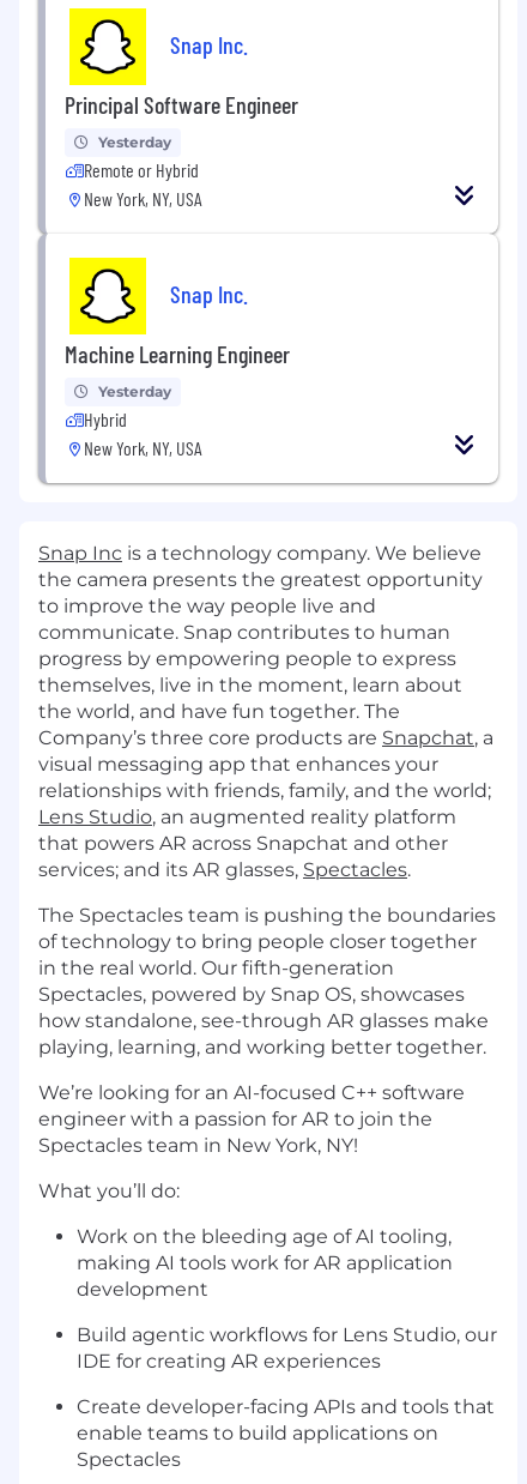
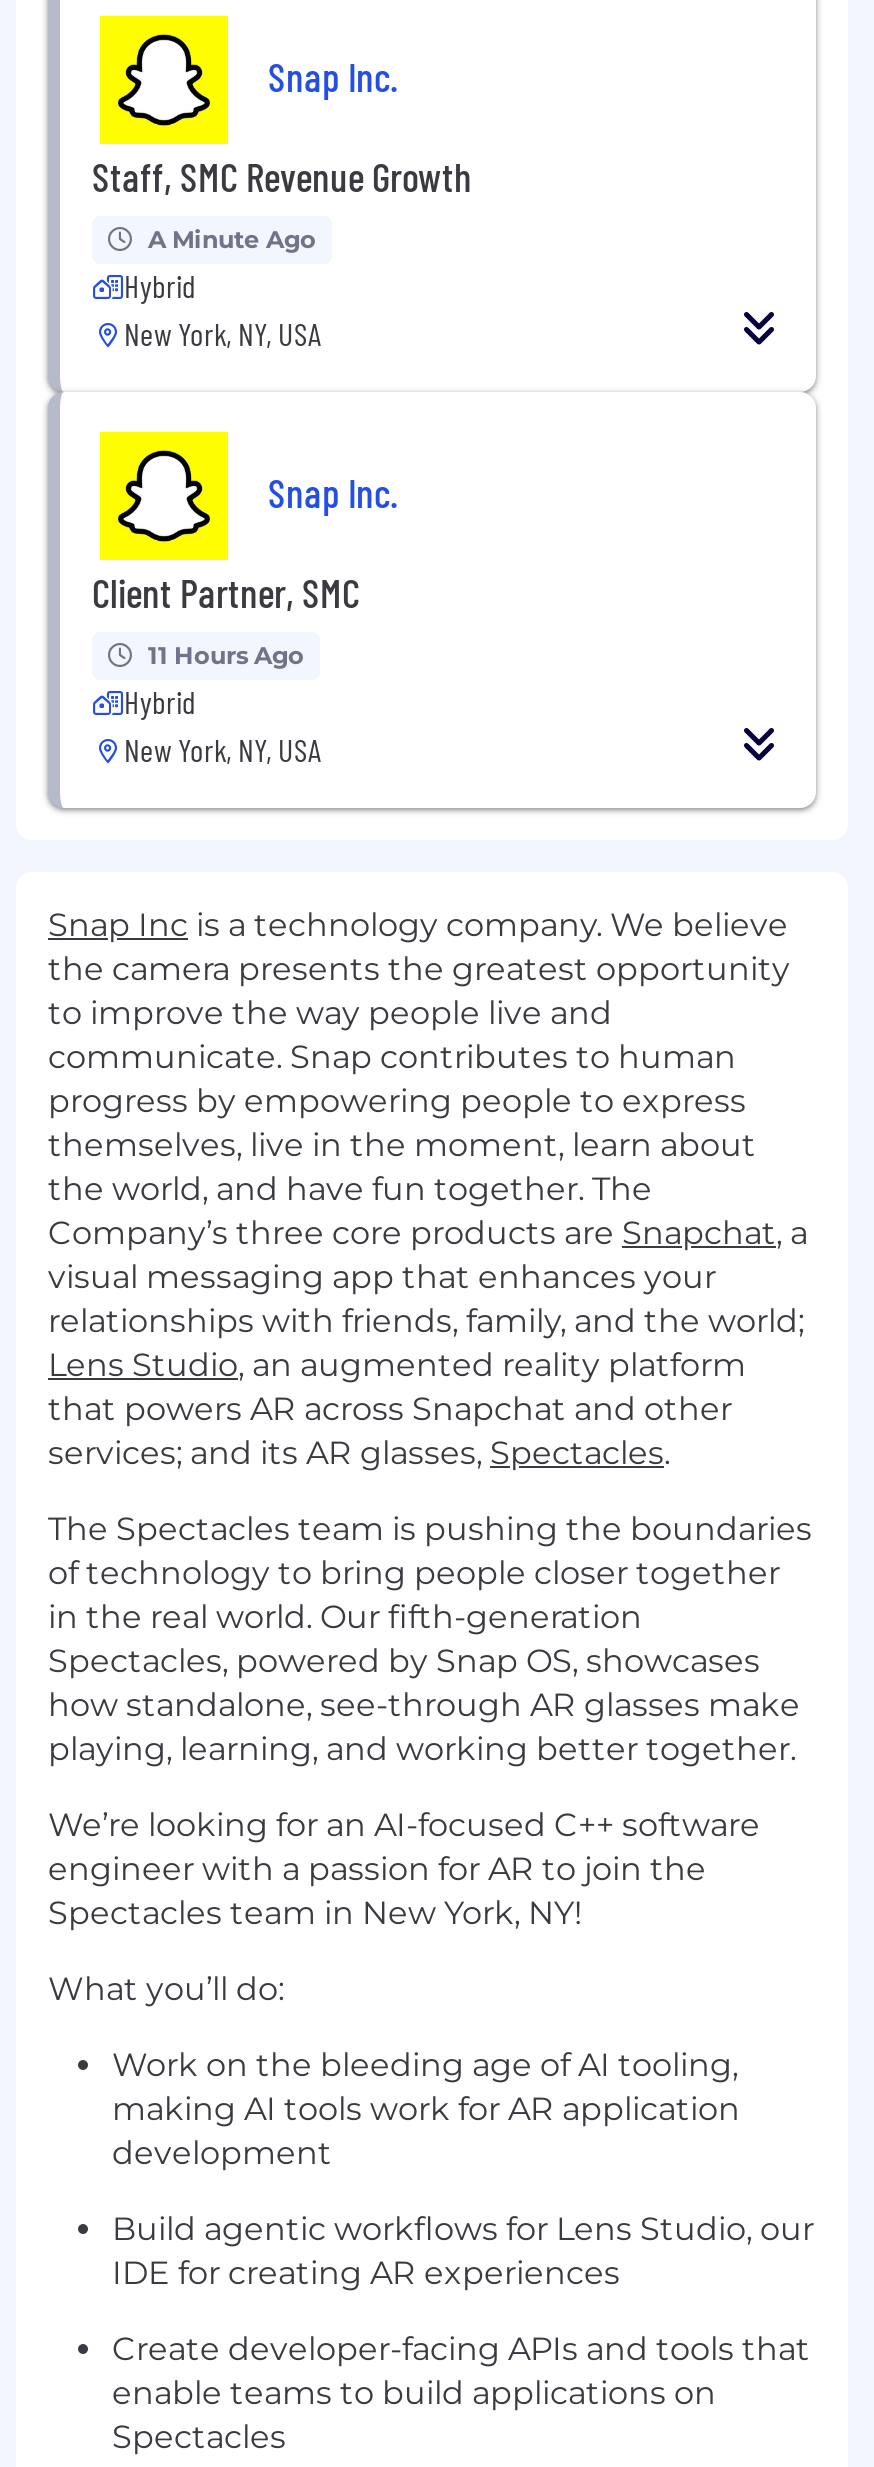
[65,89,298,118] Principal Software Engineer -> [92,151,472,199] Staff, SMC Revenue Growth
[84,133,199,181] Yesterday | Remote or Hybrid -> [124,223,316,303] A Minute Ago | Hybrid
[65,339,290,368] Machine Learning Engineer -> [92,567,360,615] Client Partner, SMC
[98,382,171,400] Yesterday -> [148,639,304,669] 11 Hours Ago

